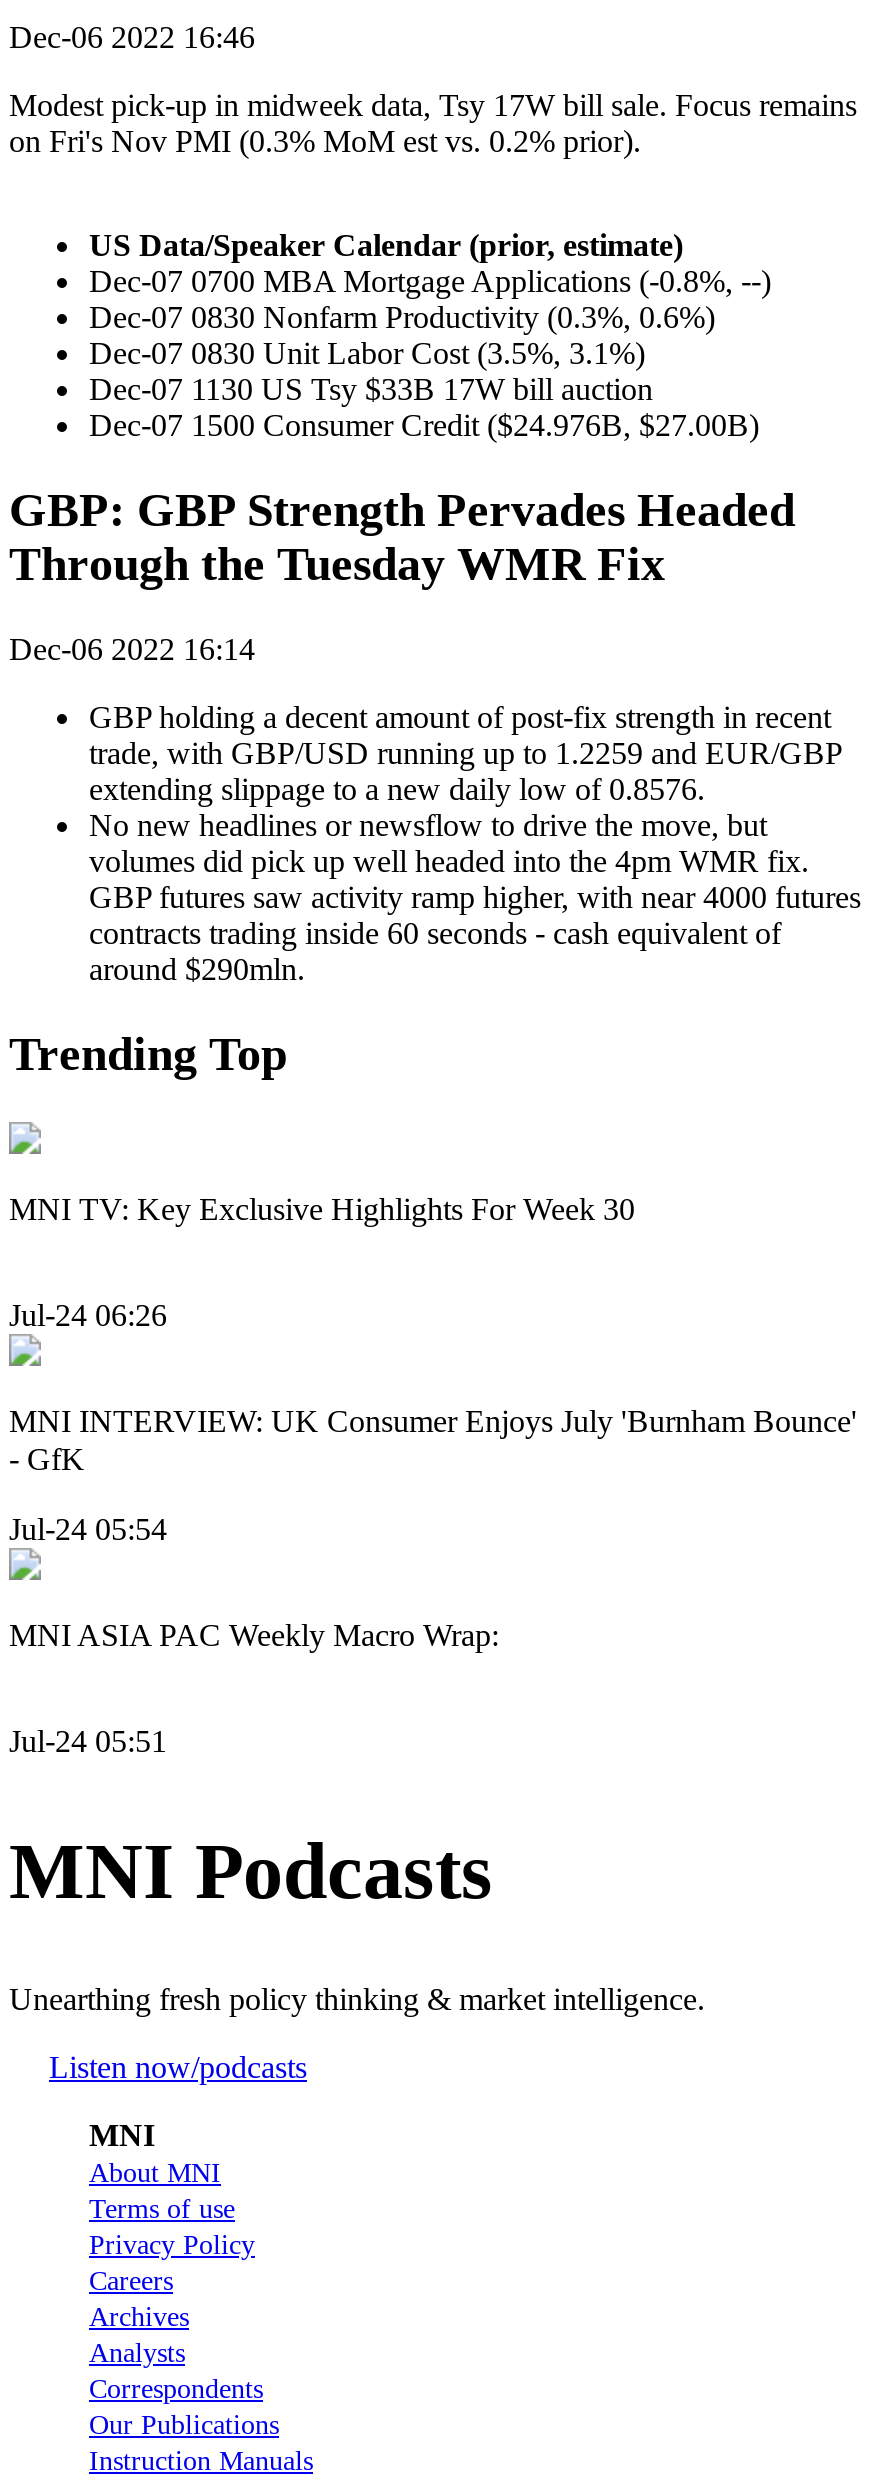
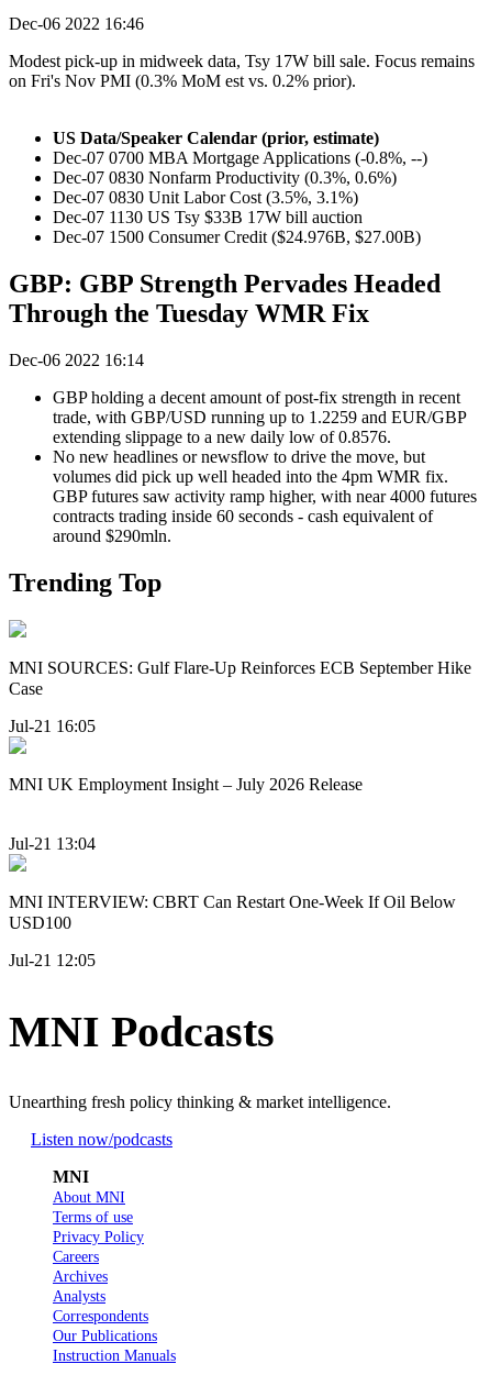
[9,1192,635,1226] MNI TV: Key Exclusive Highlights For Week 30 -> [9,658,471,698] MNI SOURCES: Gulf Flare-Up Reinforces ECB September Hike | Case
[9,1298,167,1332] Jul-24 06:26 -> [9,717,96,736] Jul-21 16:05
[9,1404,857,1476] MNI INTERVIEW: UK Consumer Enjoys July 'Burnham Bounce' | - GfK -> [9,775,363,794] MNI UK Employment Insight – July 2026 Release
[9,1511,167,1545] Jul-24 05:54 -> [9,834,96,852] Jul-21 13:04
[9,1617,499,1651] MNI ASIA PAC Weekly Macro Wrap: -> [9,892,456,932] MNI INTERVIEW: CBRT Can Restart One-Week If Oil Below | USD100
[9,1724,167,1758] Jul-24 05:51 -> [9,951,96,969] Jul-21 12:05

